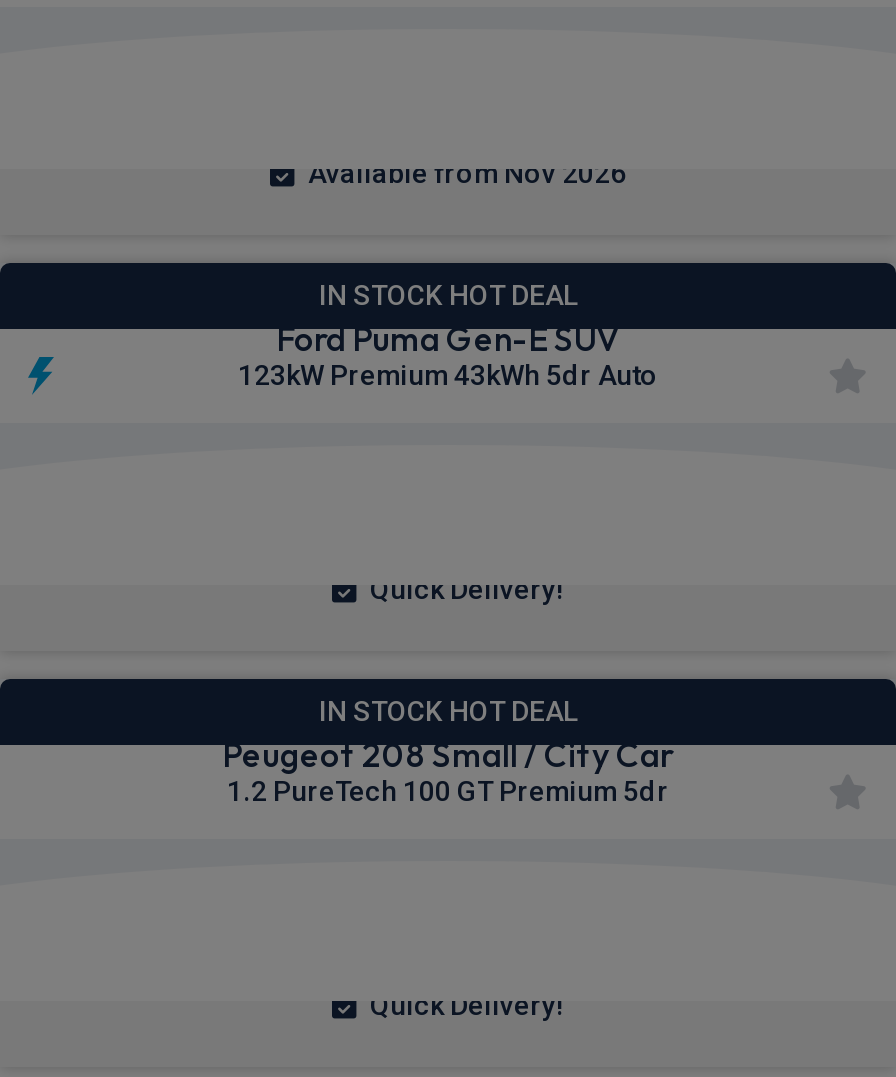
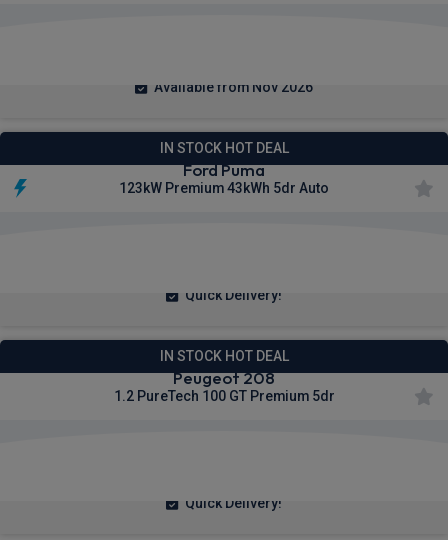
[276,318,620,360] Ford Puma Gen-E SUV -> [183,159,265,180] Ford Puma
[222,734,674,776] Peugeot 208 Small / City Car -> [173,367,275,388] Peugeot 208

